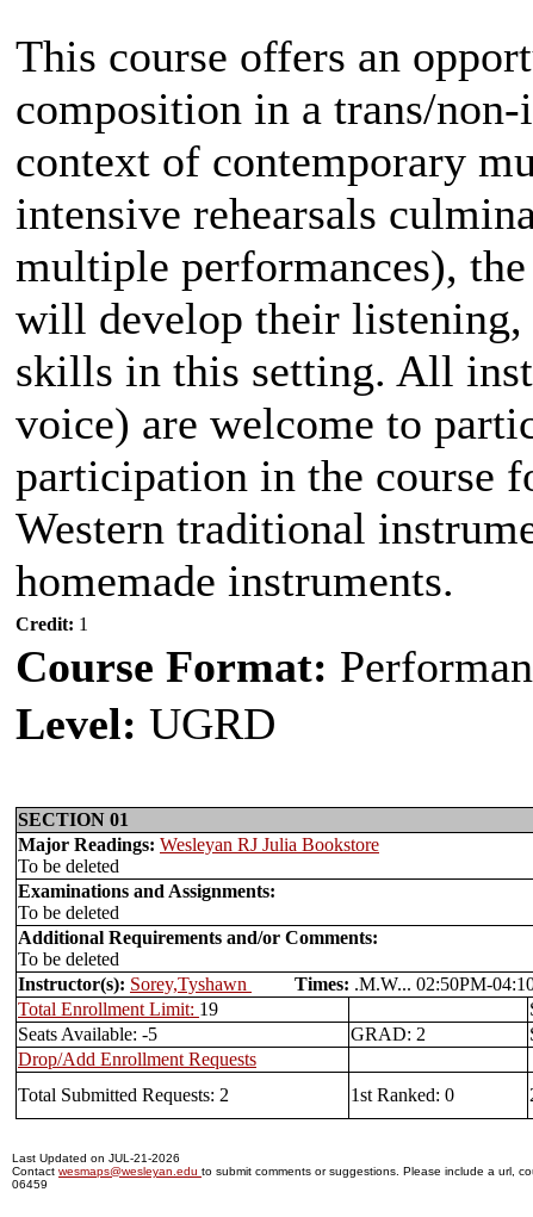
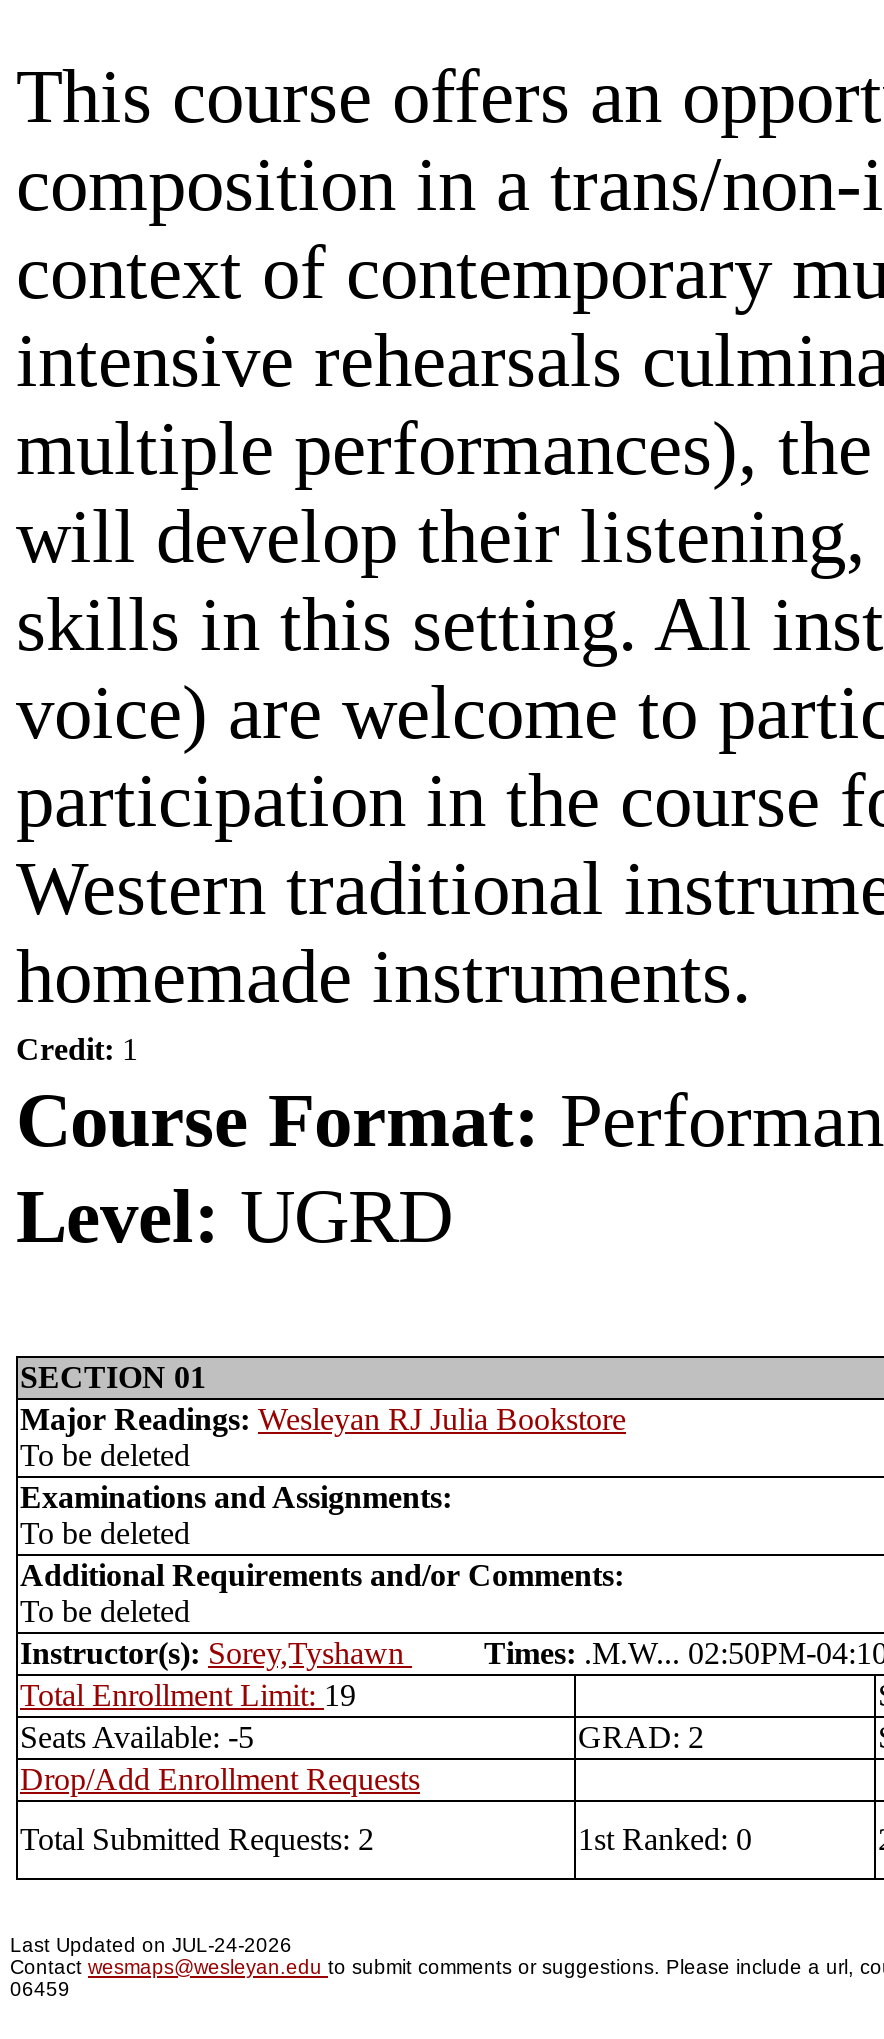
[12,1151,180,1165] Last Updated on JUL-21-2026 -> [10,1934,292,1956] Last Updated on JUL-24-2026

